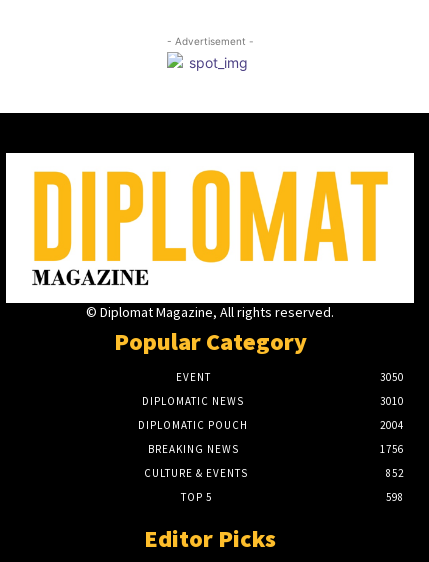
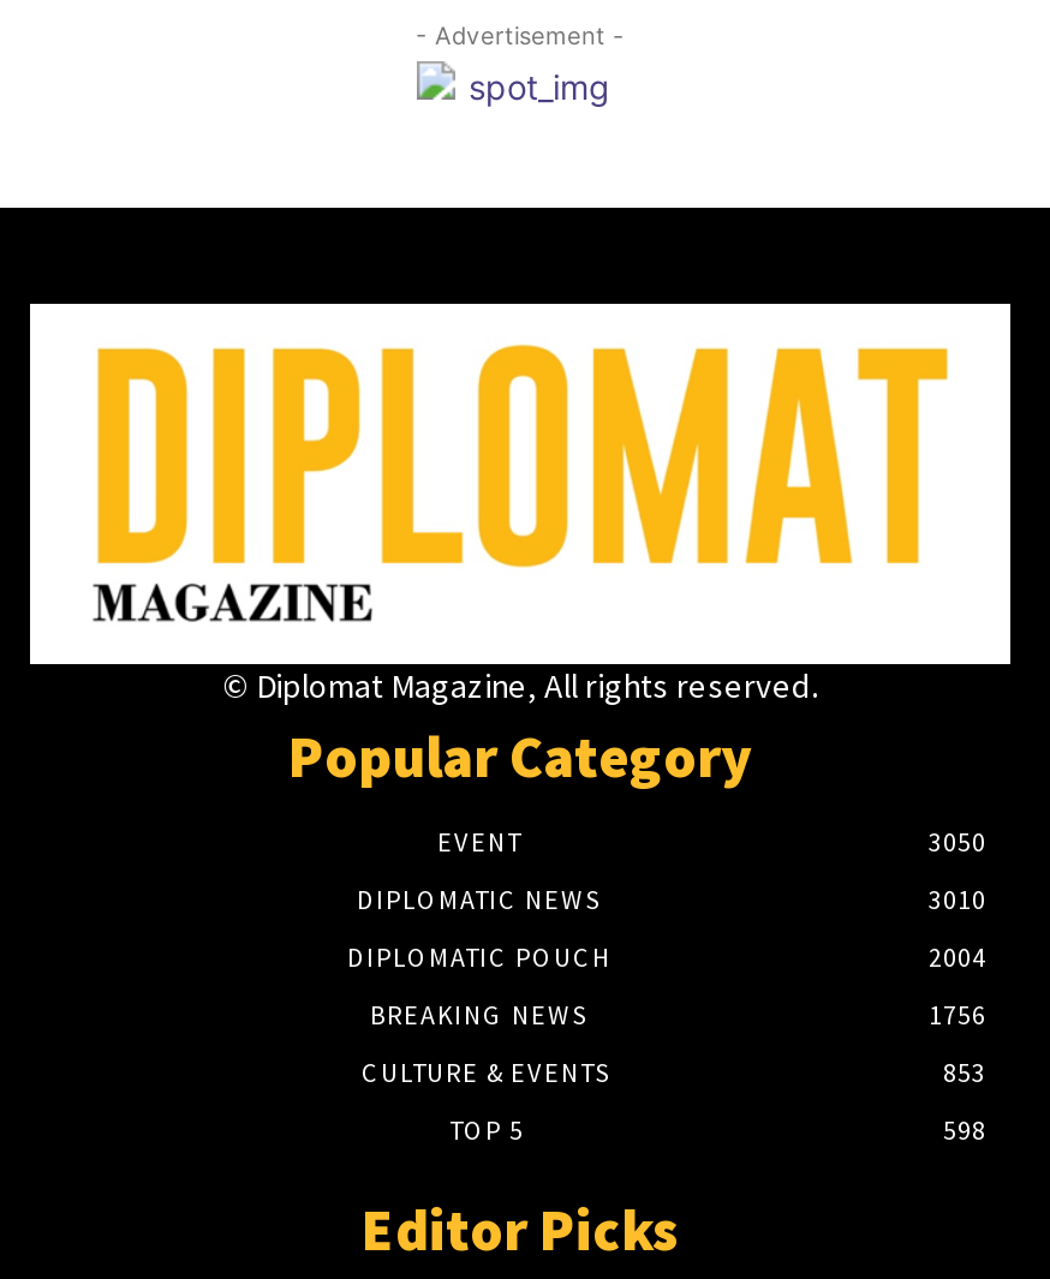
[386,465,404,479] 852 -> [943,1054,986,1088] 853

